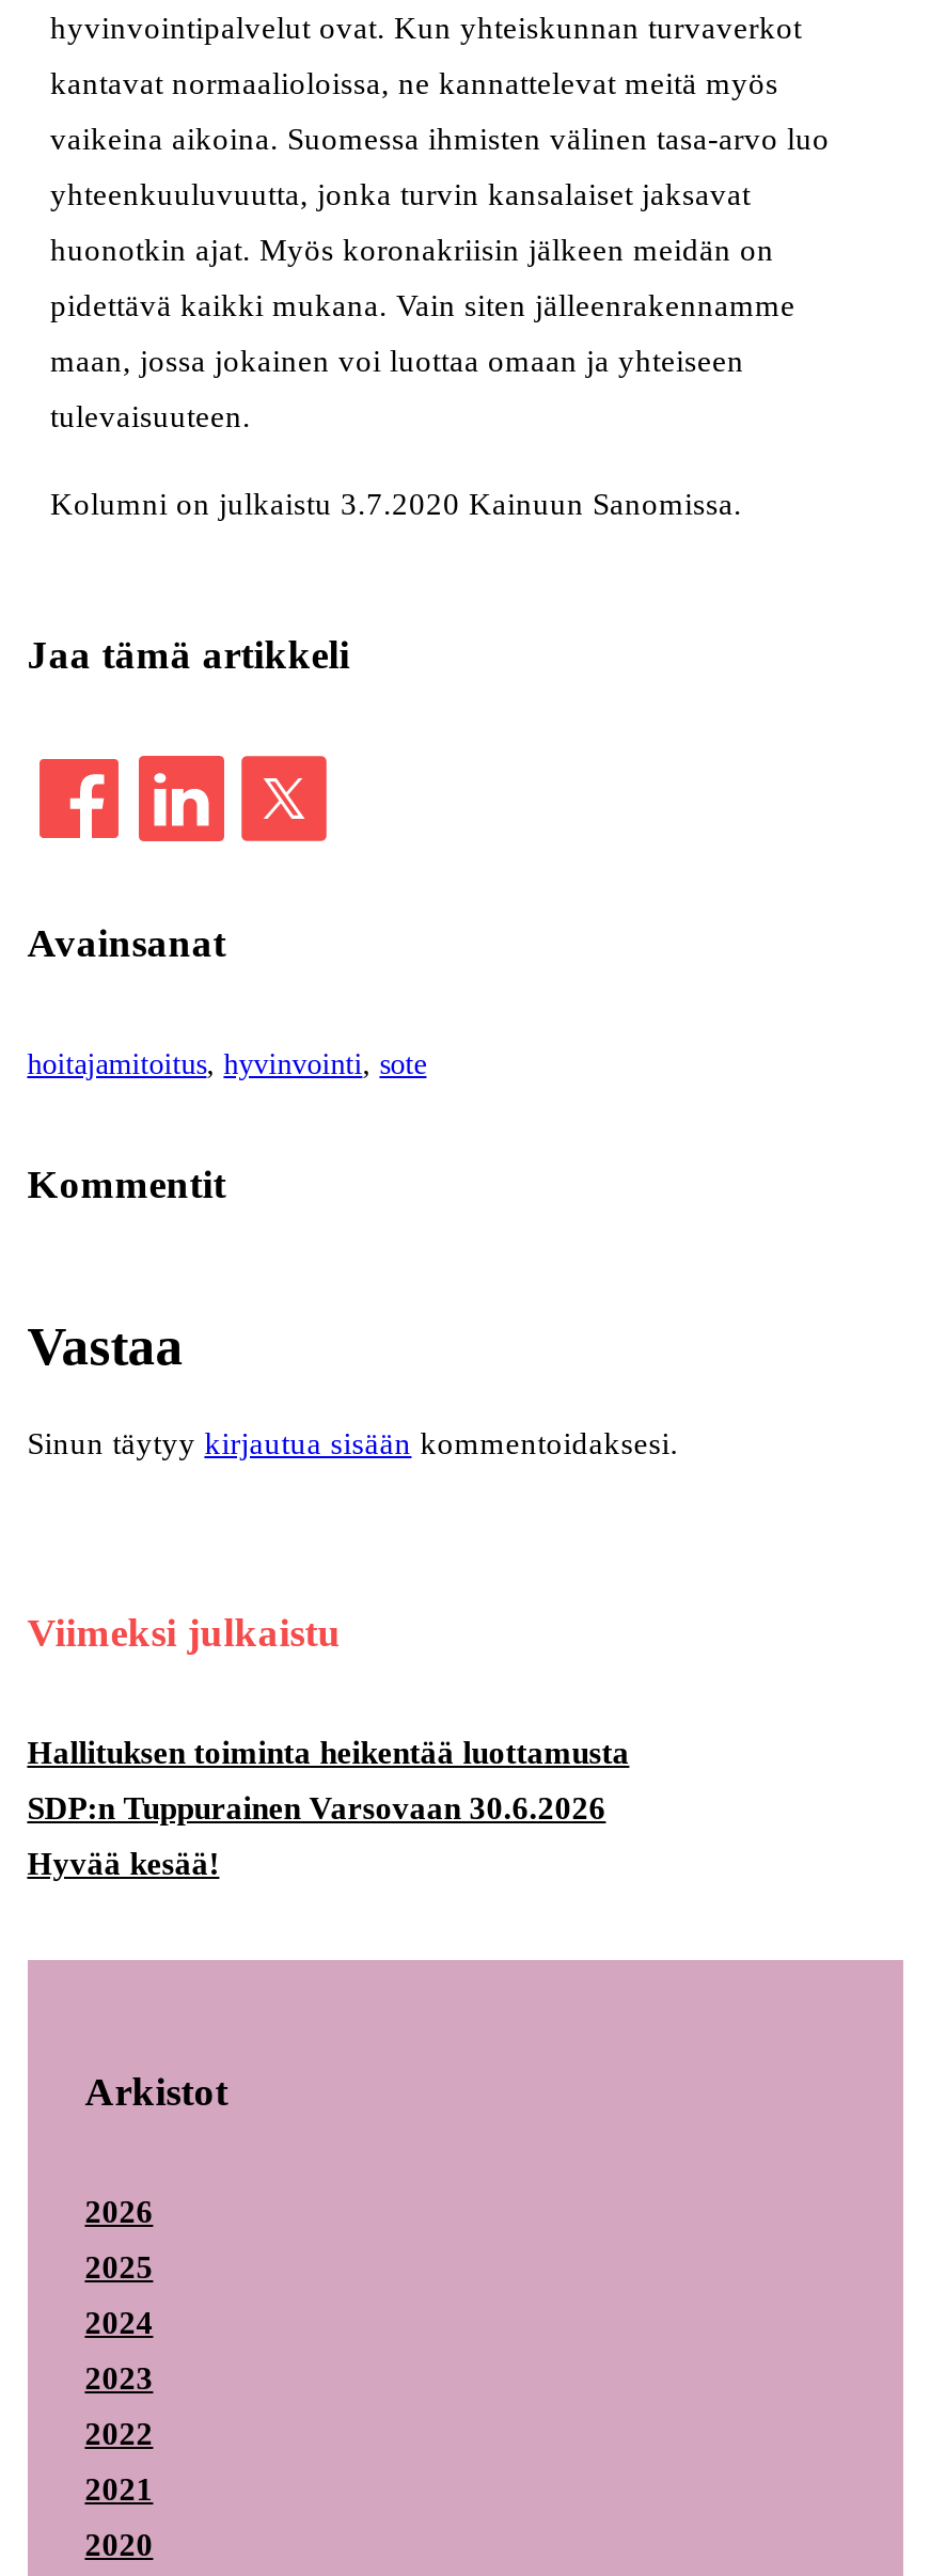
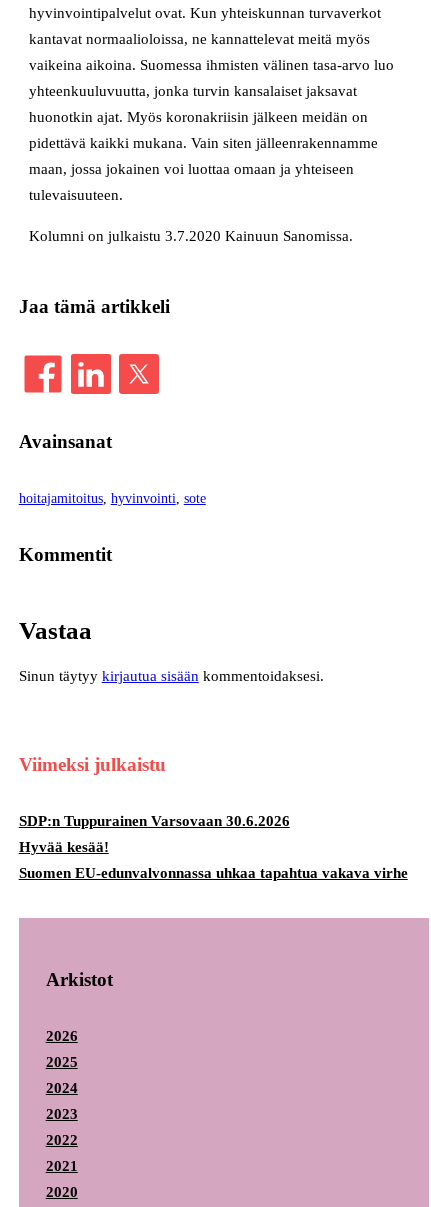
[27,1737,629,1771] Hallituksen toiminta heikentää luottamusta -> none
moved [27,1792,606,1882] -> [19,813,290,855]: SDP:n Tuppurainen Varsovaan 30.6.2026 | Hyvää kesää!
none -> [19,865,408,881] Suomen EU-edunvalvonnassa uhkaa tapahtua vakava virhe

